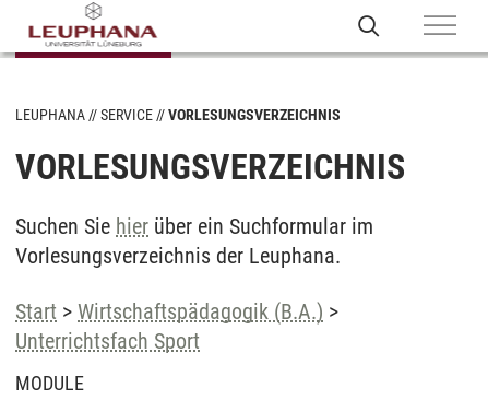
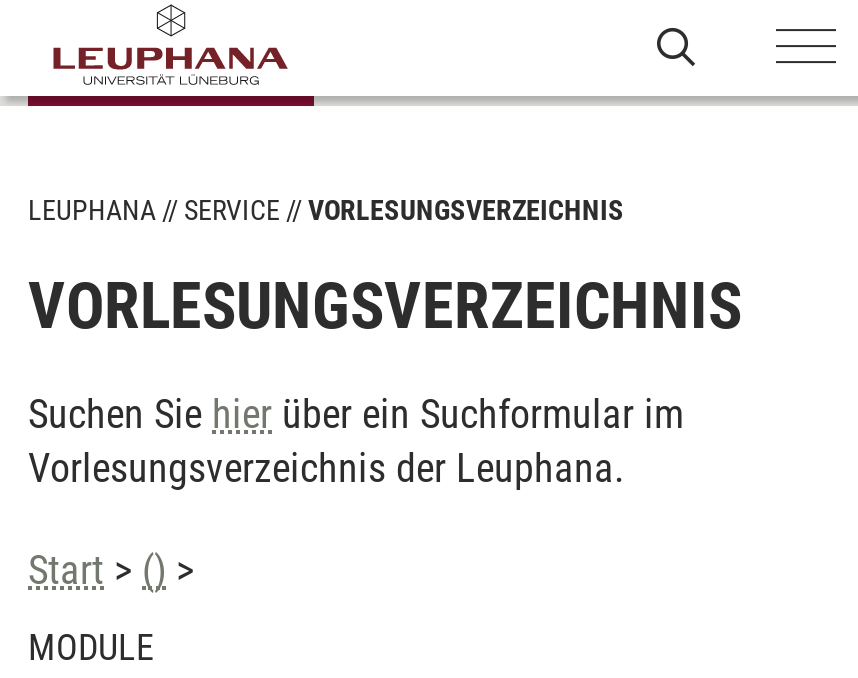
[15,298,338,354] Start > Wirtschaftspädagogik (B.A.) > | Unterrichtsfach Sport -> [28,546,194,594] Start > () >

